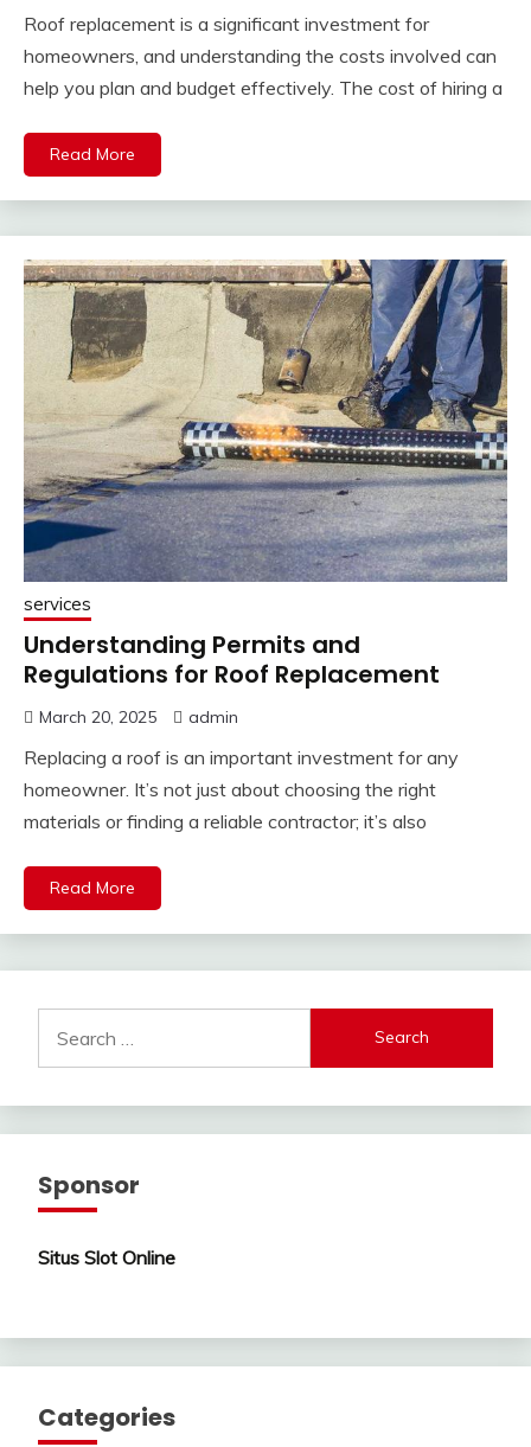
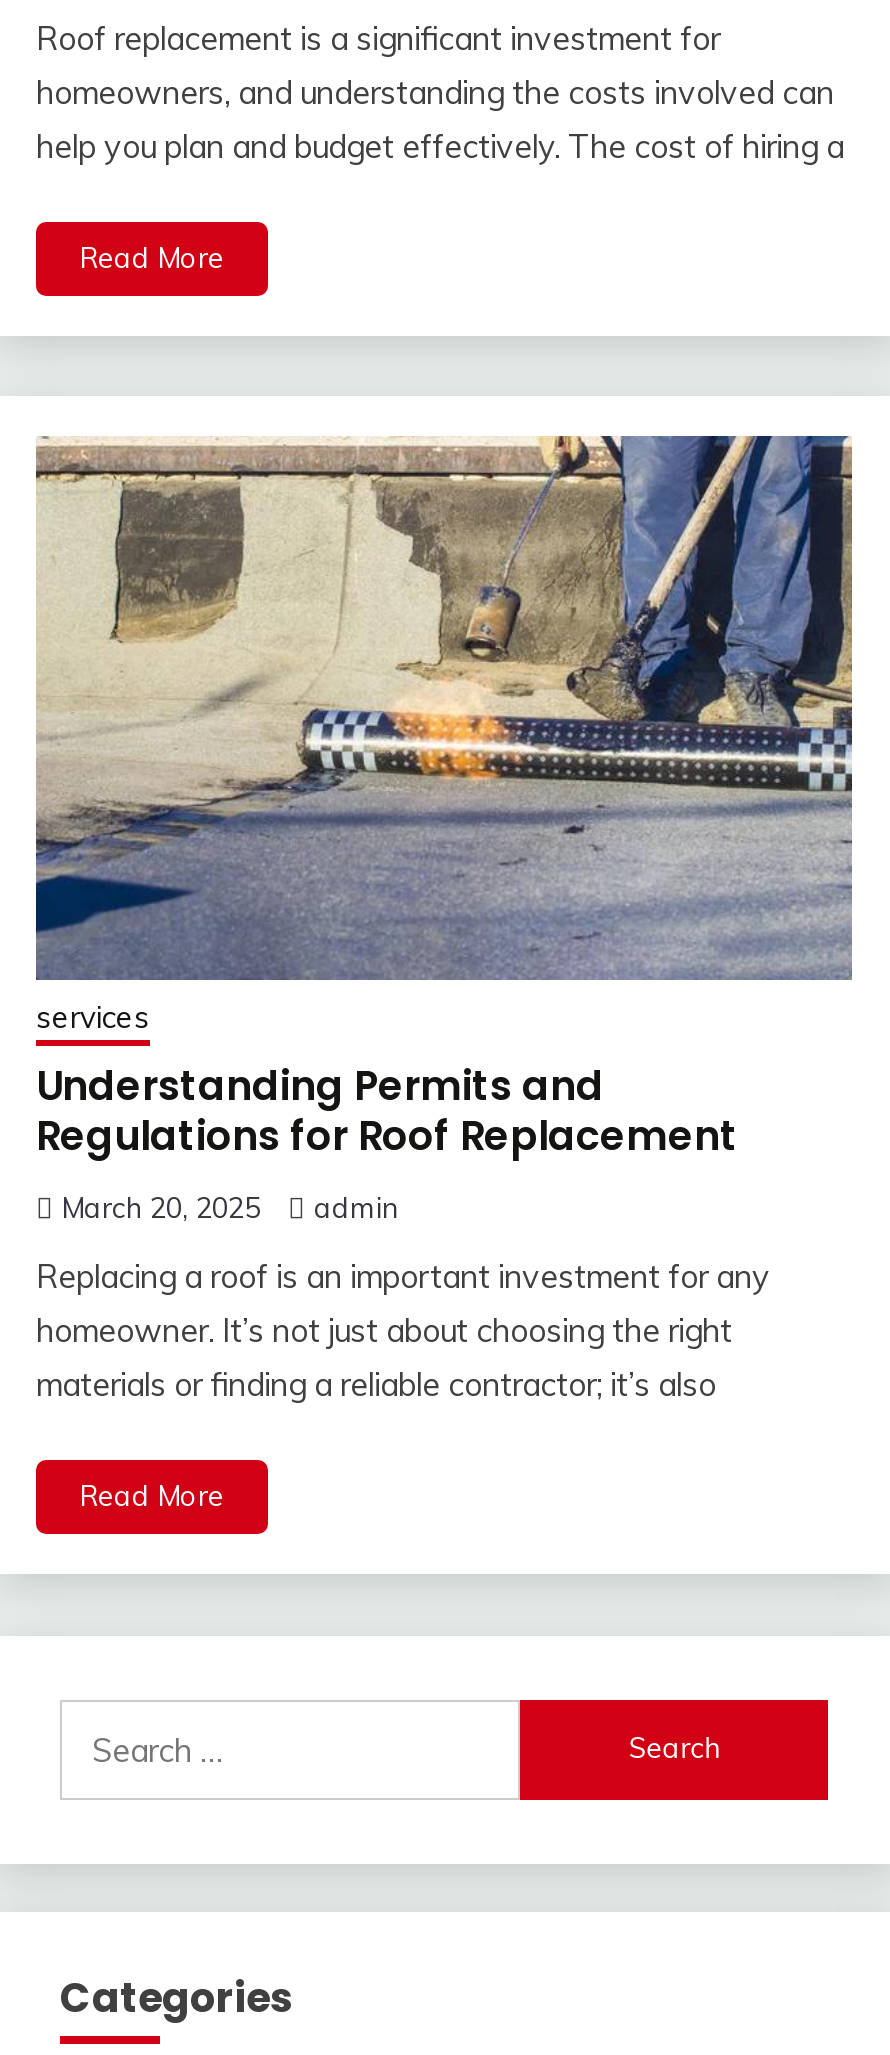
[38,1168,175,1269] Sponsor | Situs Slot Online -> none

